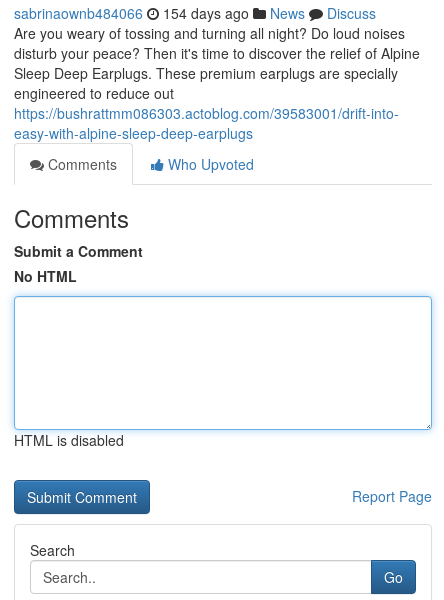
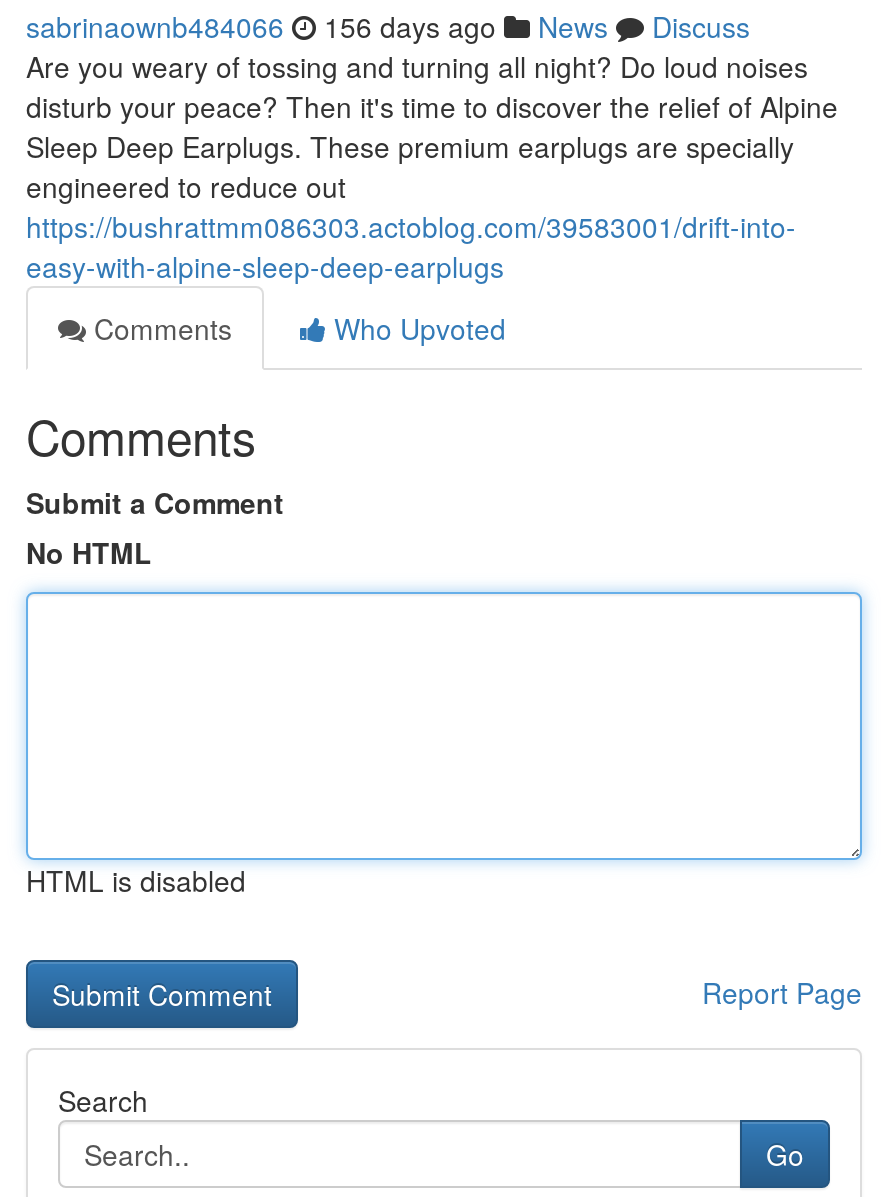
[14,3,376,23] sabrinaownb484066 154 days ago News Discuss -> [26,6,750,46] sabrinaownb484066 156 days ago News Discuss

